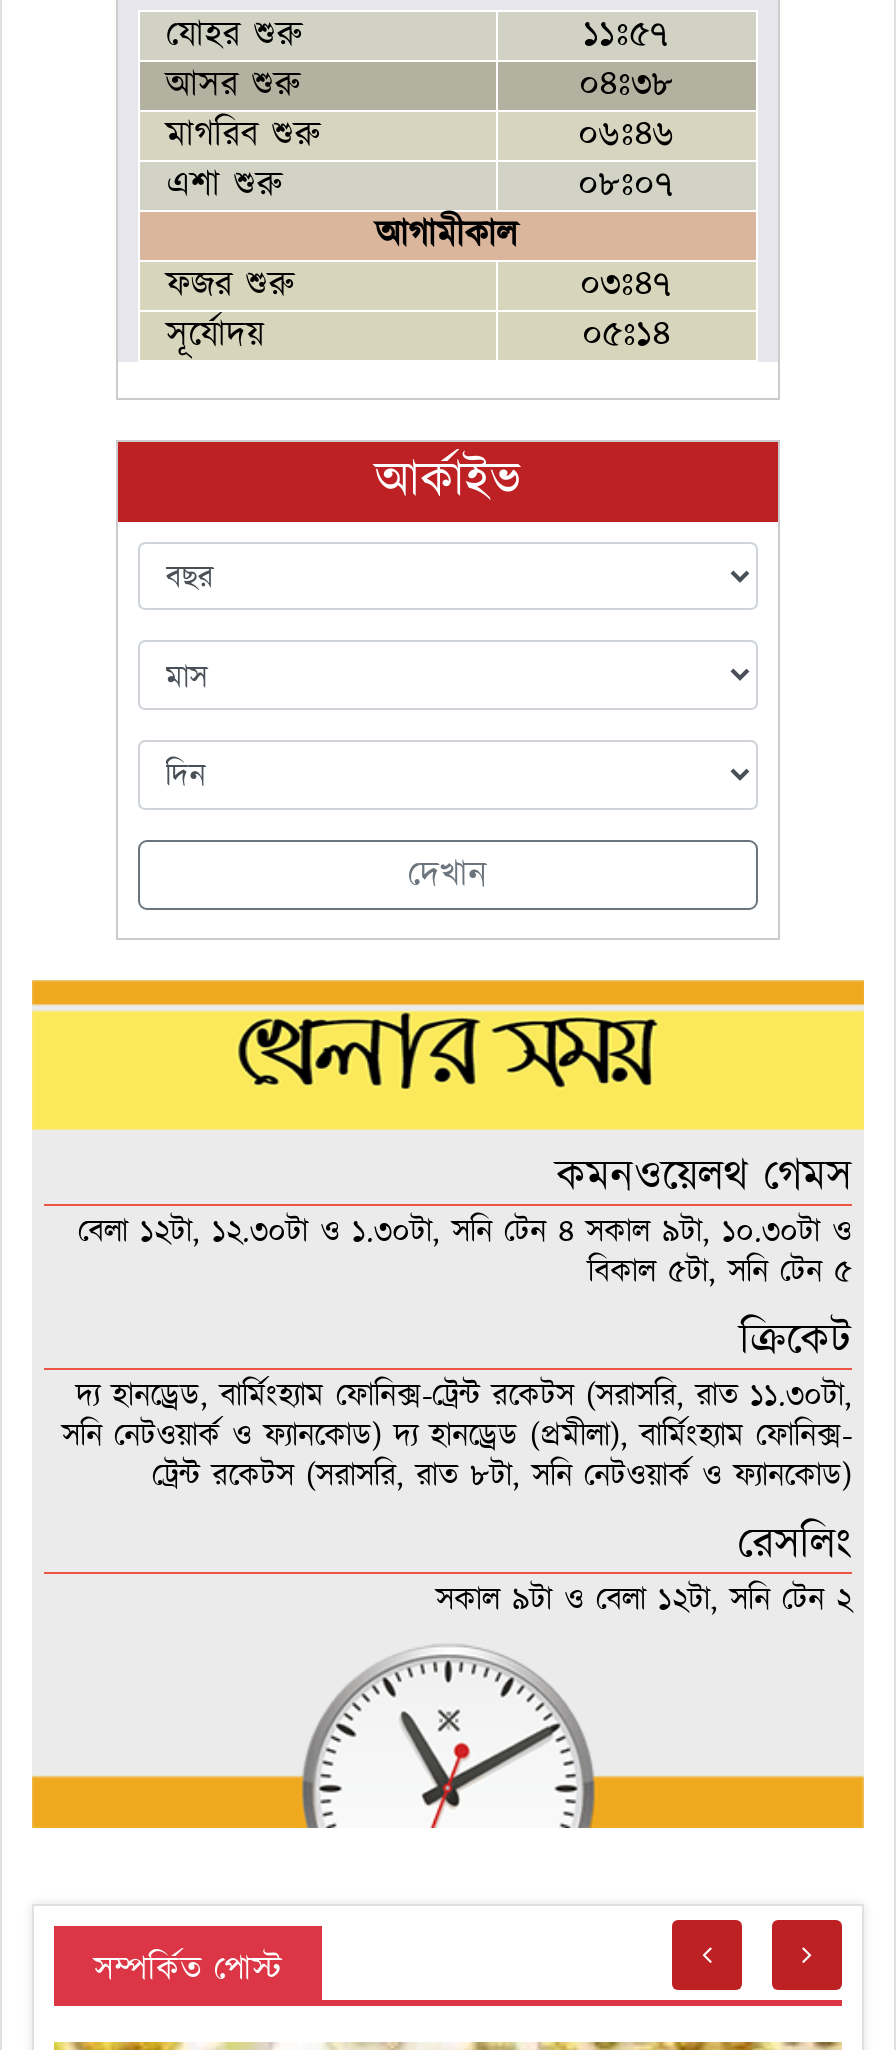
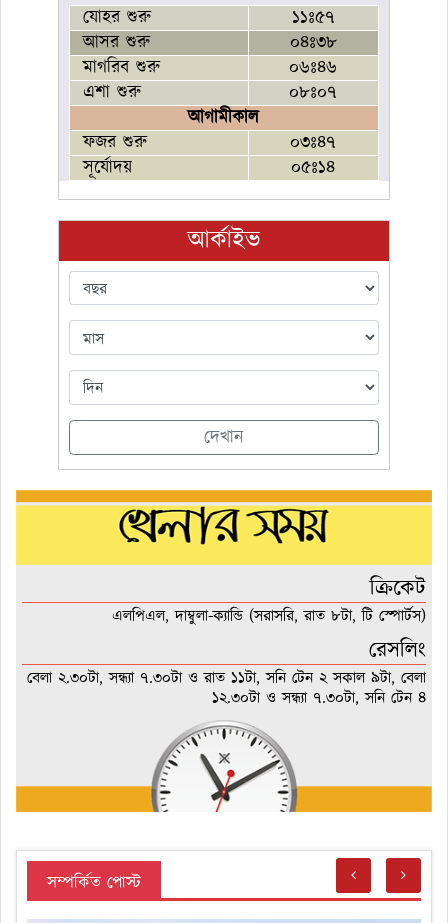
[78,1145,852,1293] কমনওয়েলথ গেমস | বেলা ১২টা, ১২.৩০টা ও ১.৩০টা, সনি টেন ৪ সকাল ৯টা, ১০.৩০টা ও | বিকাল ৫টা, সনি টেন ৫ -> none
[62,1373,852,1497] দ্য হানড্রেড, বার্মিংহ্যাম ফোনিক্স-ট্রেন্ট রকেটস (সরাসরি, রাত ১১.৩০টা, | সনি নেটওয়ার্ক ও ফ্যানকোড) দ্য হানড্রেড (প্রমীলা), বার্মিংহ্যাম ফোনিক্স- | ট্রেন্ট রকেটস (সরাসরি, রাত ৮টা, সনি নেটওয়ার্ক ও ফ্যানকোড) -> [112,605,426,627] এলপিএল, দাম্বুলা-ক্যান্ডি (সরাসরি, রাত ৮টা, টি স্পোর্টস)
moved [738,1513,852,1575] -> [369,635,426,666]: রেসলিং
[436,1577,852,1621] সকাল ৯টা ও বেলা ১২টা, সনি টেন ২ -> [27,667,426,709] বেলা ২.৩০টা, সন্ধ্যা ৭.৩০টা ও রাত ১১টা, সনি টেন ২ সকাল ৯টা, বেলা | ১২.৩০টা ও সন্ধ্যা ৭.৩০টা, সনি টেন ৪

